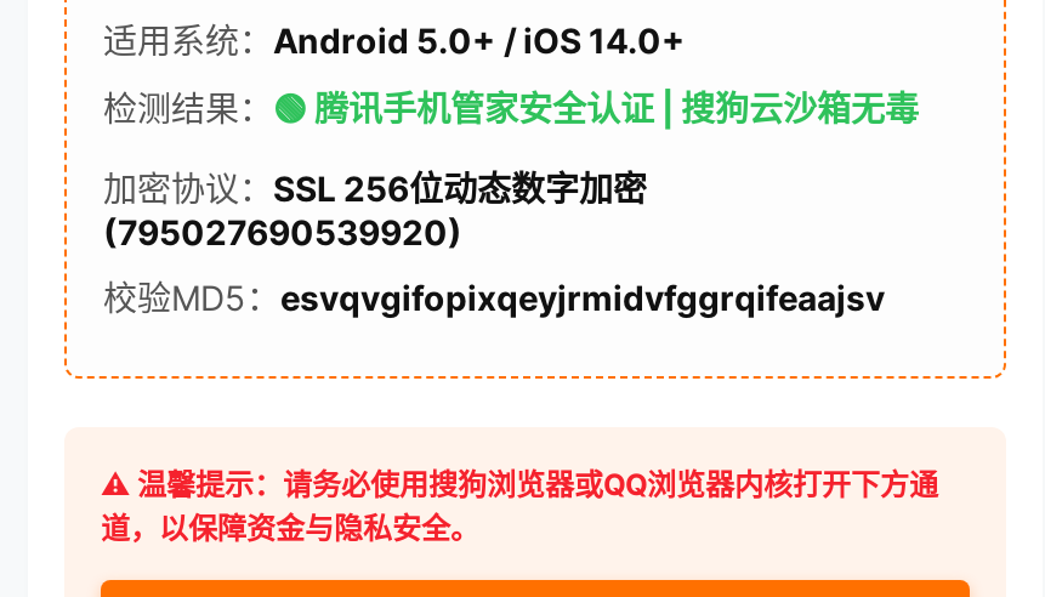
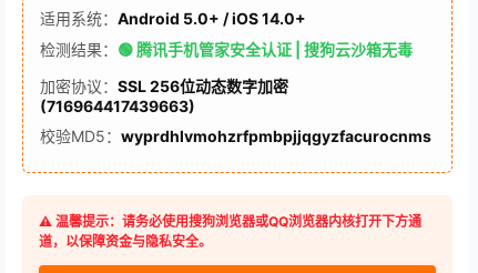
[103,211,462,252] (795027690539920) -> [40,97,195,115] (716964417439663)
[103,277,885,318] 校验MD5：esvqvgifopixqeyjrmidvfggrqifeaajsv -> [40,127,431,145] 校验MD5：wyprdhlvmohzrfpmbpjjqgyzfacurocnms

